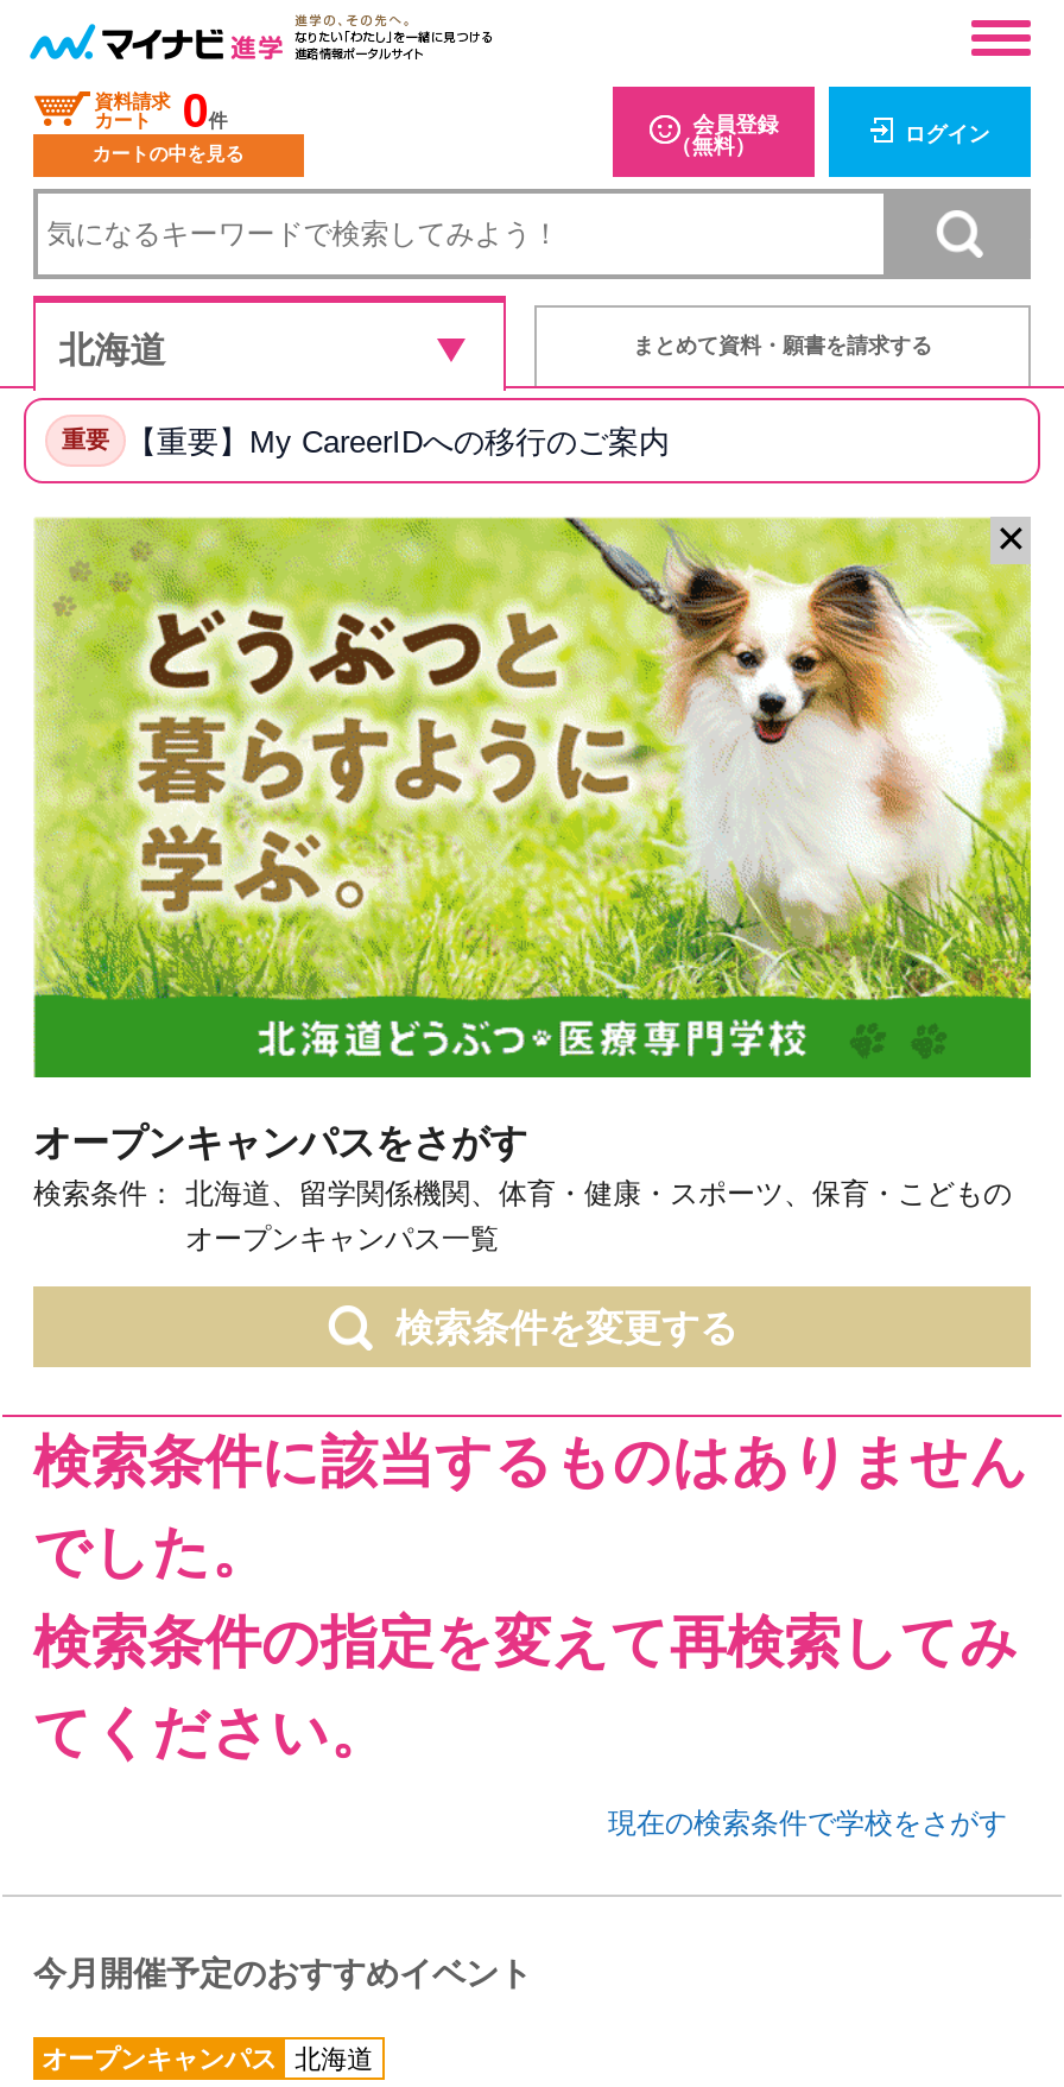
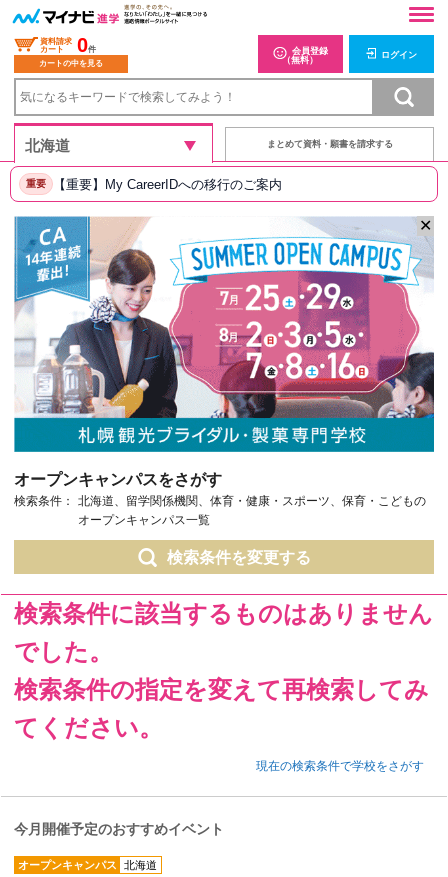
[33,514,1033,1080] [image] -> [14,216,435,453] [image]

